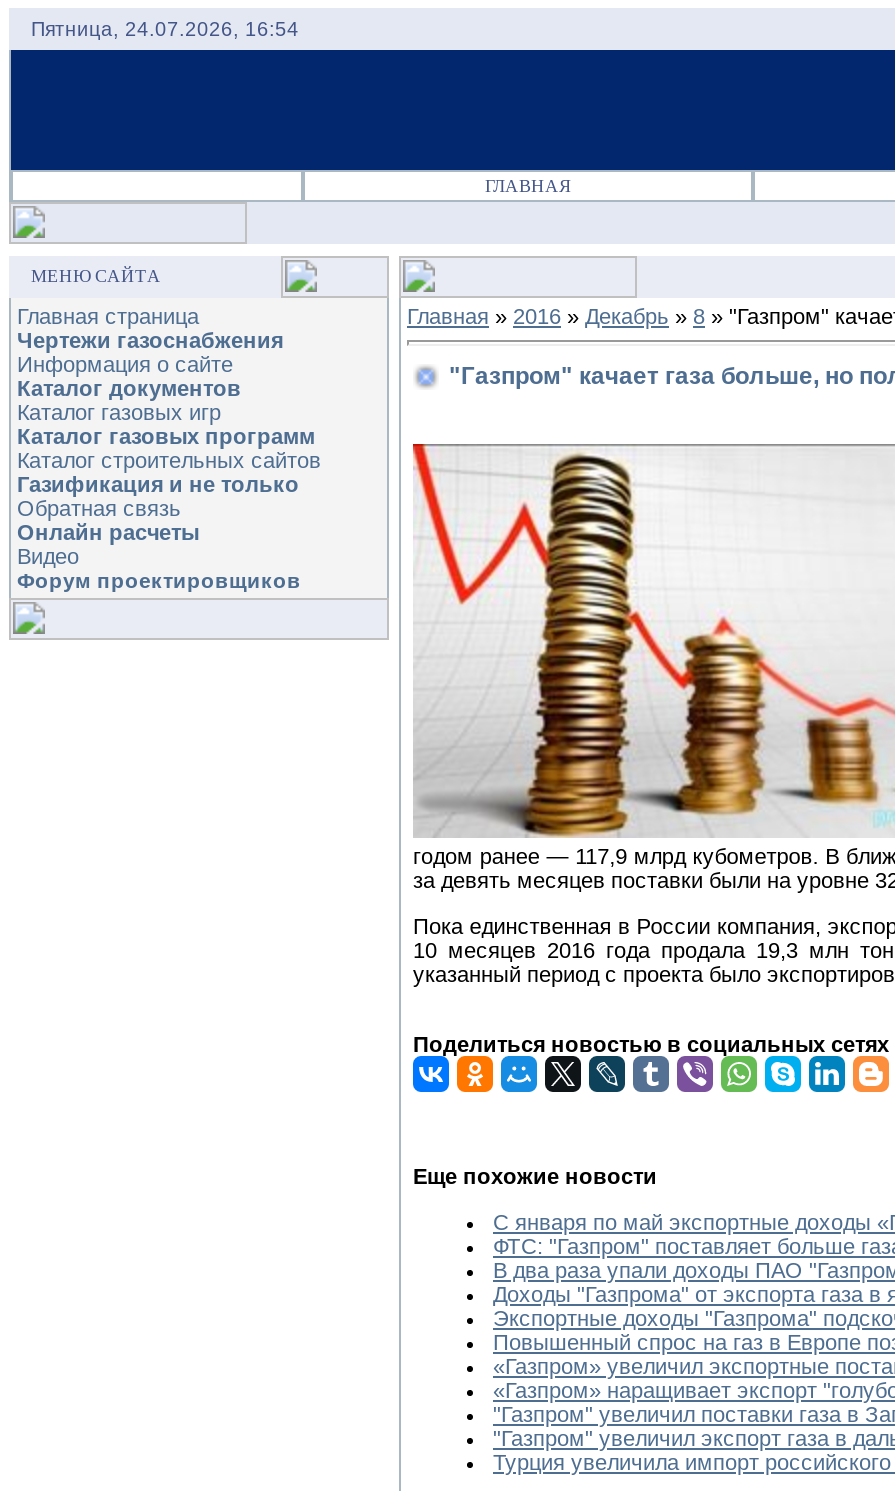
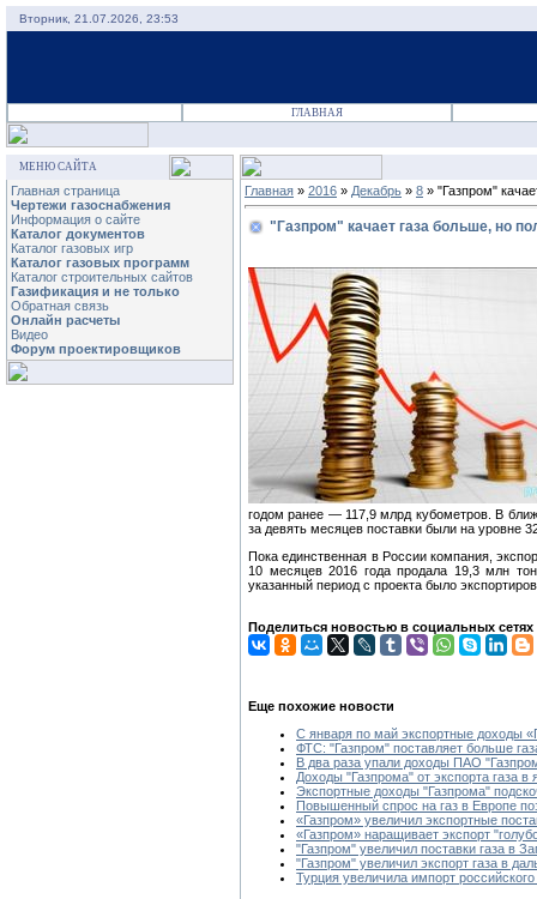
[31,18,299,40] Пятница, 24.07.2026, 16:54 -> [19,12,179,25] Вторник, 21.07.2026, 23:53

